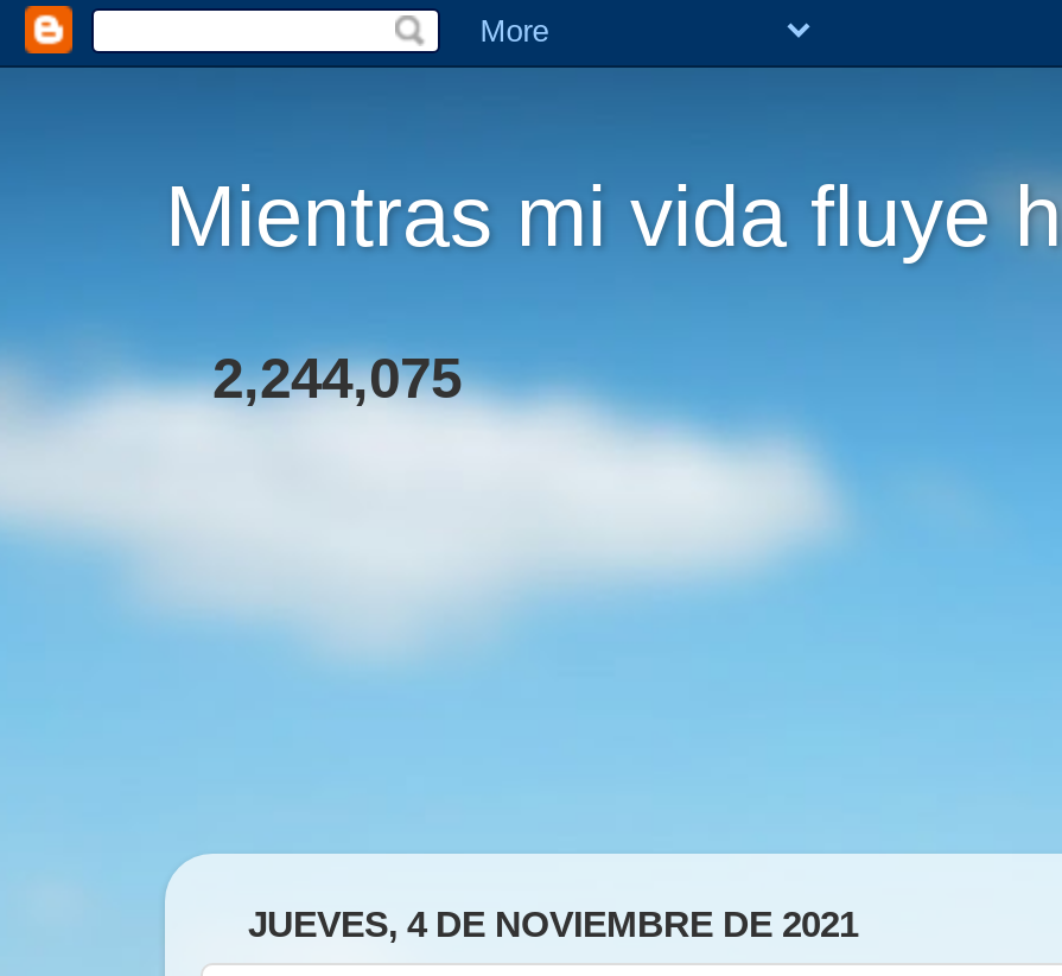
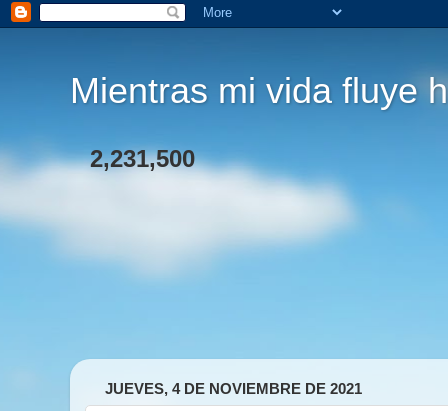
[212,345,462,409] 2,244,075 -> [90,145,195,172] 2,231,500

